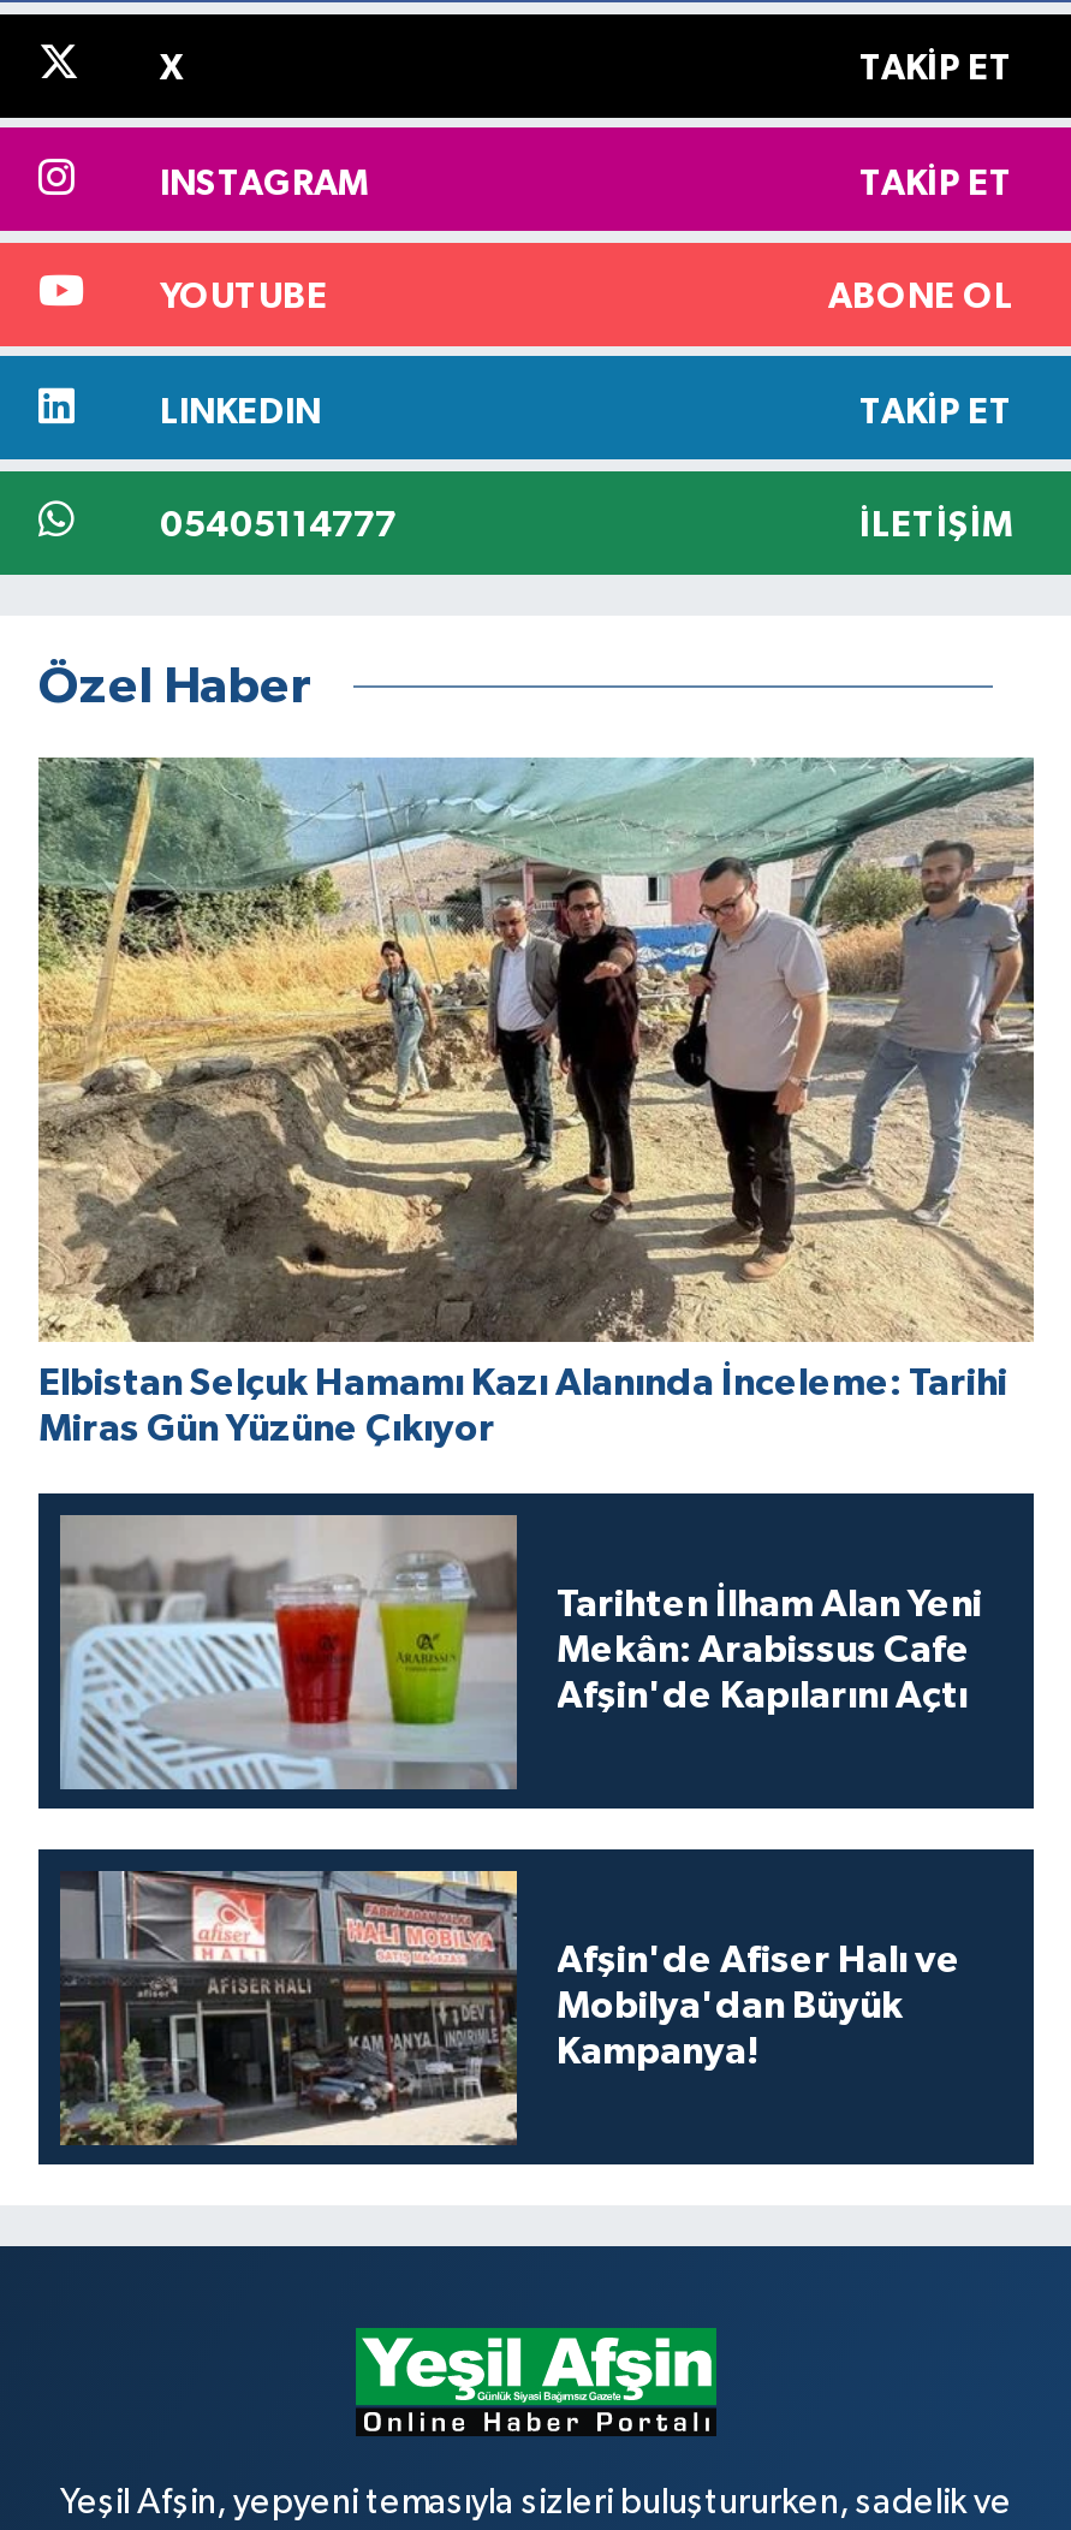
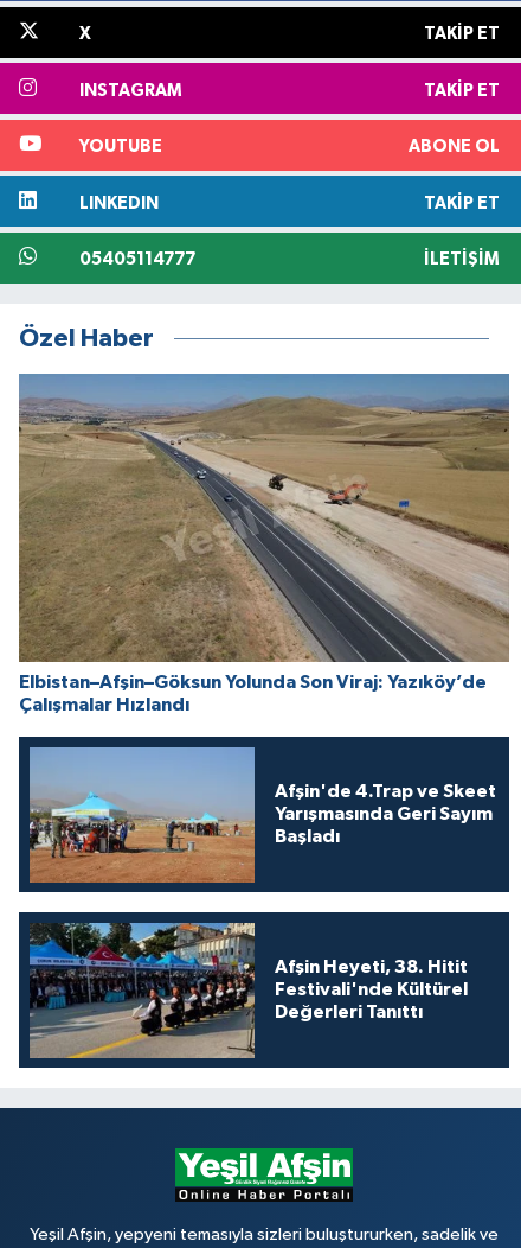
[36,755,1036,1448] [image] | Elbistan Selçuk Hamamı Kazı Alanında İnceleme: Tarihi | Miras Gün Yüzüne Çıkıyor -> [18,373,510,714] [image] | Elbistan–Afşin–Göksun Yolunda Son Viraj: Yazıköy’de | Çalışmalar Hızlandı
[58,1515,982,1792] [image] | Tarihten İlham Alan Yeni | Mekân: Arabissus Cafe | Afşin'de Kapılarını Açtı -> [28,747,496,884] [image] | Afşin'de 4.Trap ve Skeet | Yarışmasında Geri Sayım | Başladı
[58,1869,960,2145] [image] | Afşin'de Afiser Halı ve | Mobilya'dan Büyük | Kampanya! -> [28,922,467,1059] [image] | Afşin Heyeti, 38. Hitit | Festivali'nde Kültürel | Değerleri Tanıttı

